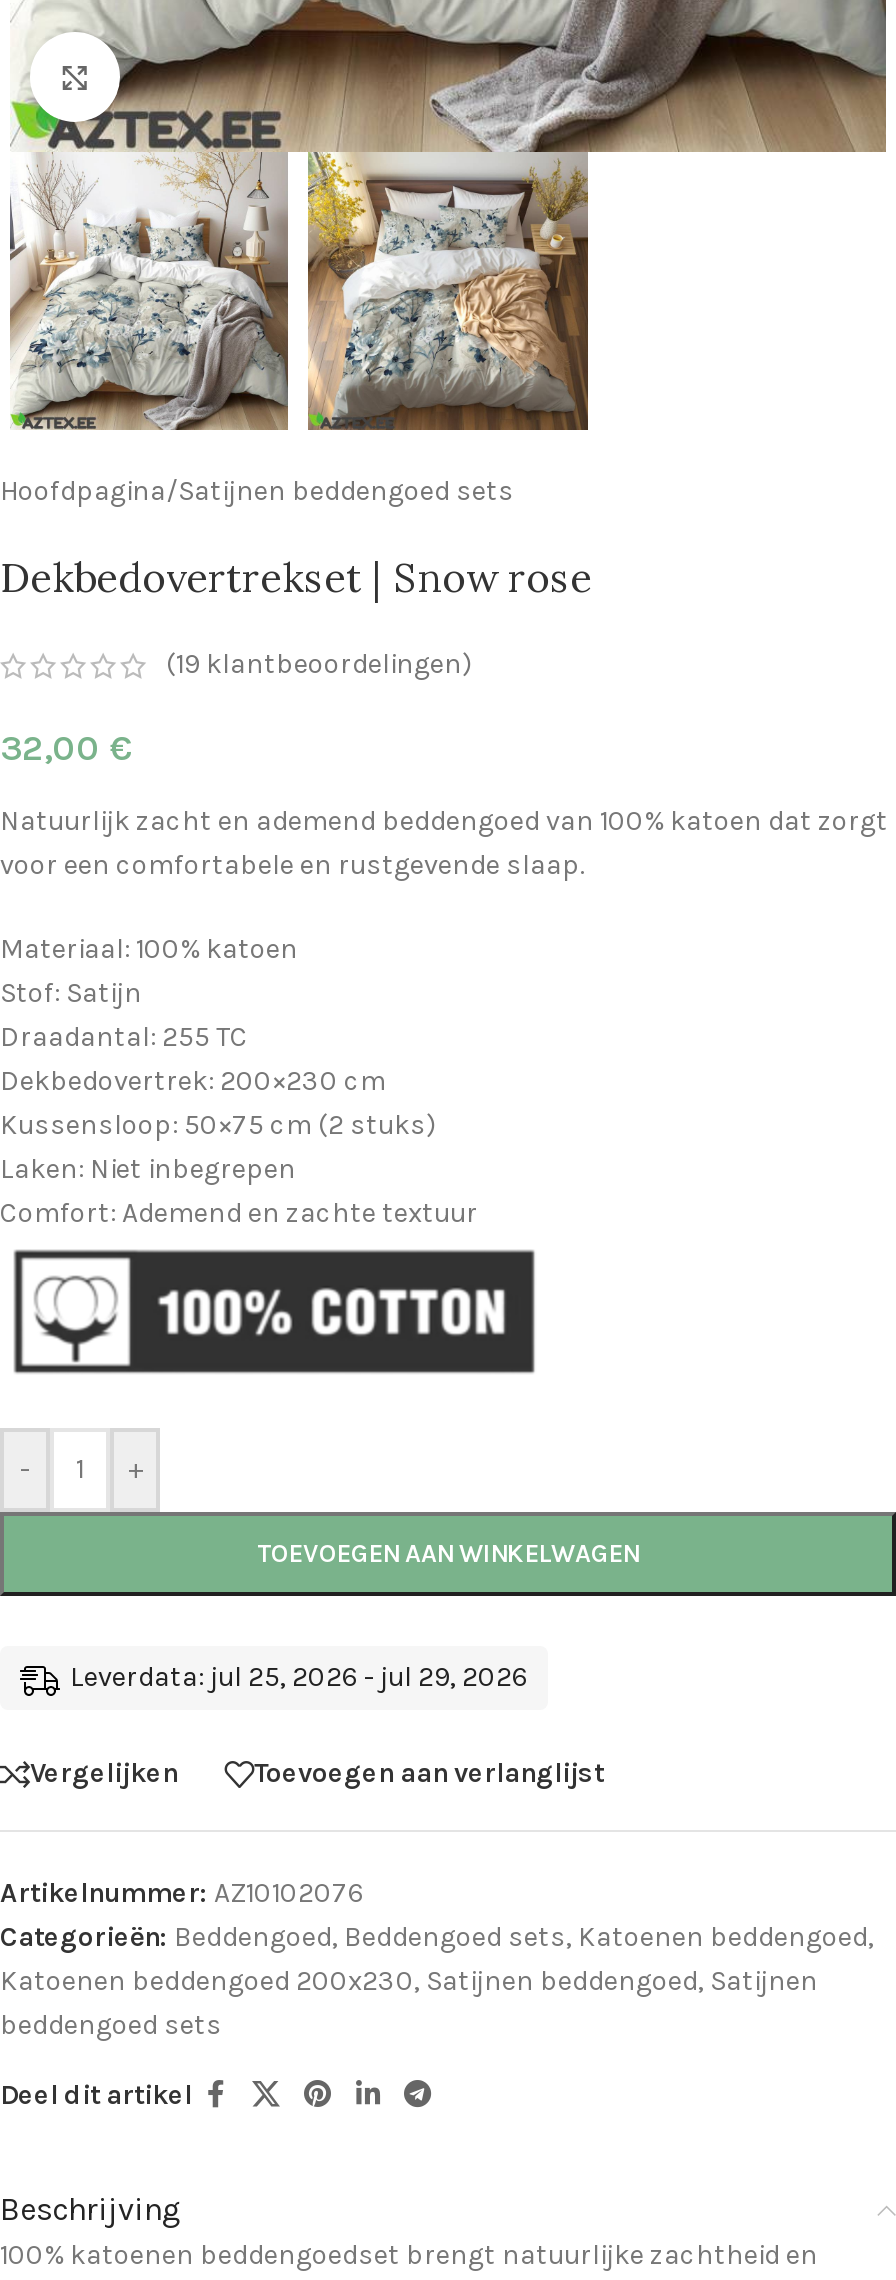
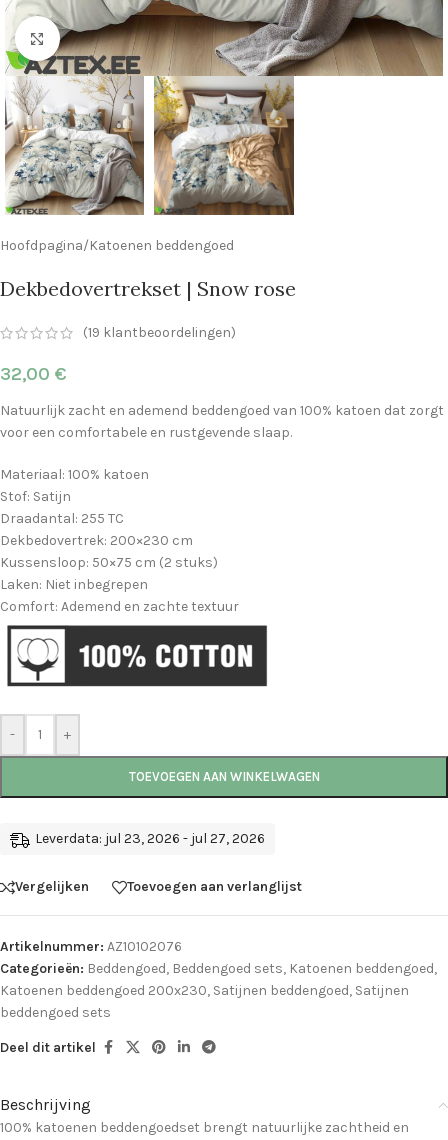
[0,475,514,509] Hoofdpagina/Satijnen beddengoed sets -> [0,237,234,254] Hoofdpagina/Katoenen beddengoed
[70,1660,528,1694] Leverdata: jul 25, 2026 - jul 29, 2026 -> [35,830,265,847] Leverdata: jul 23, 2026 - jul 27, 2026

